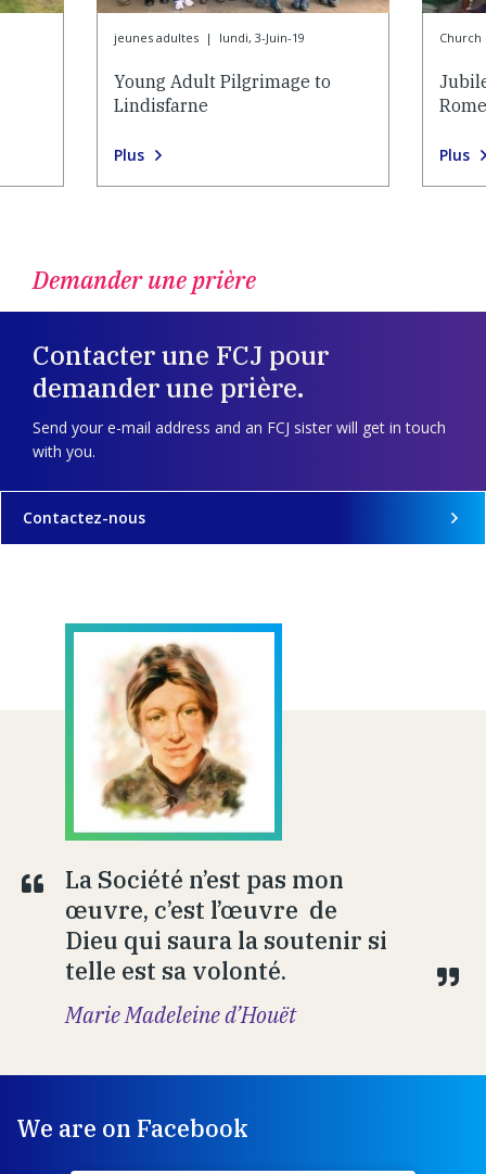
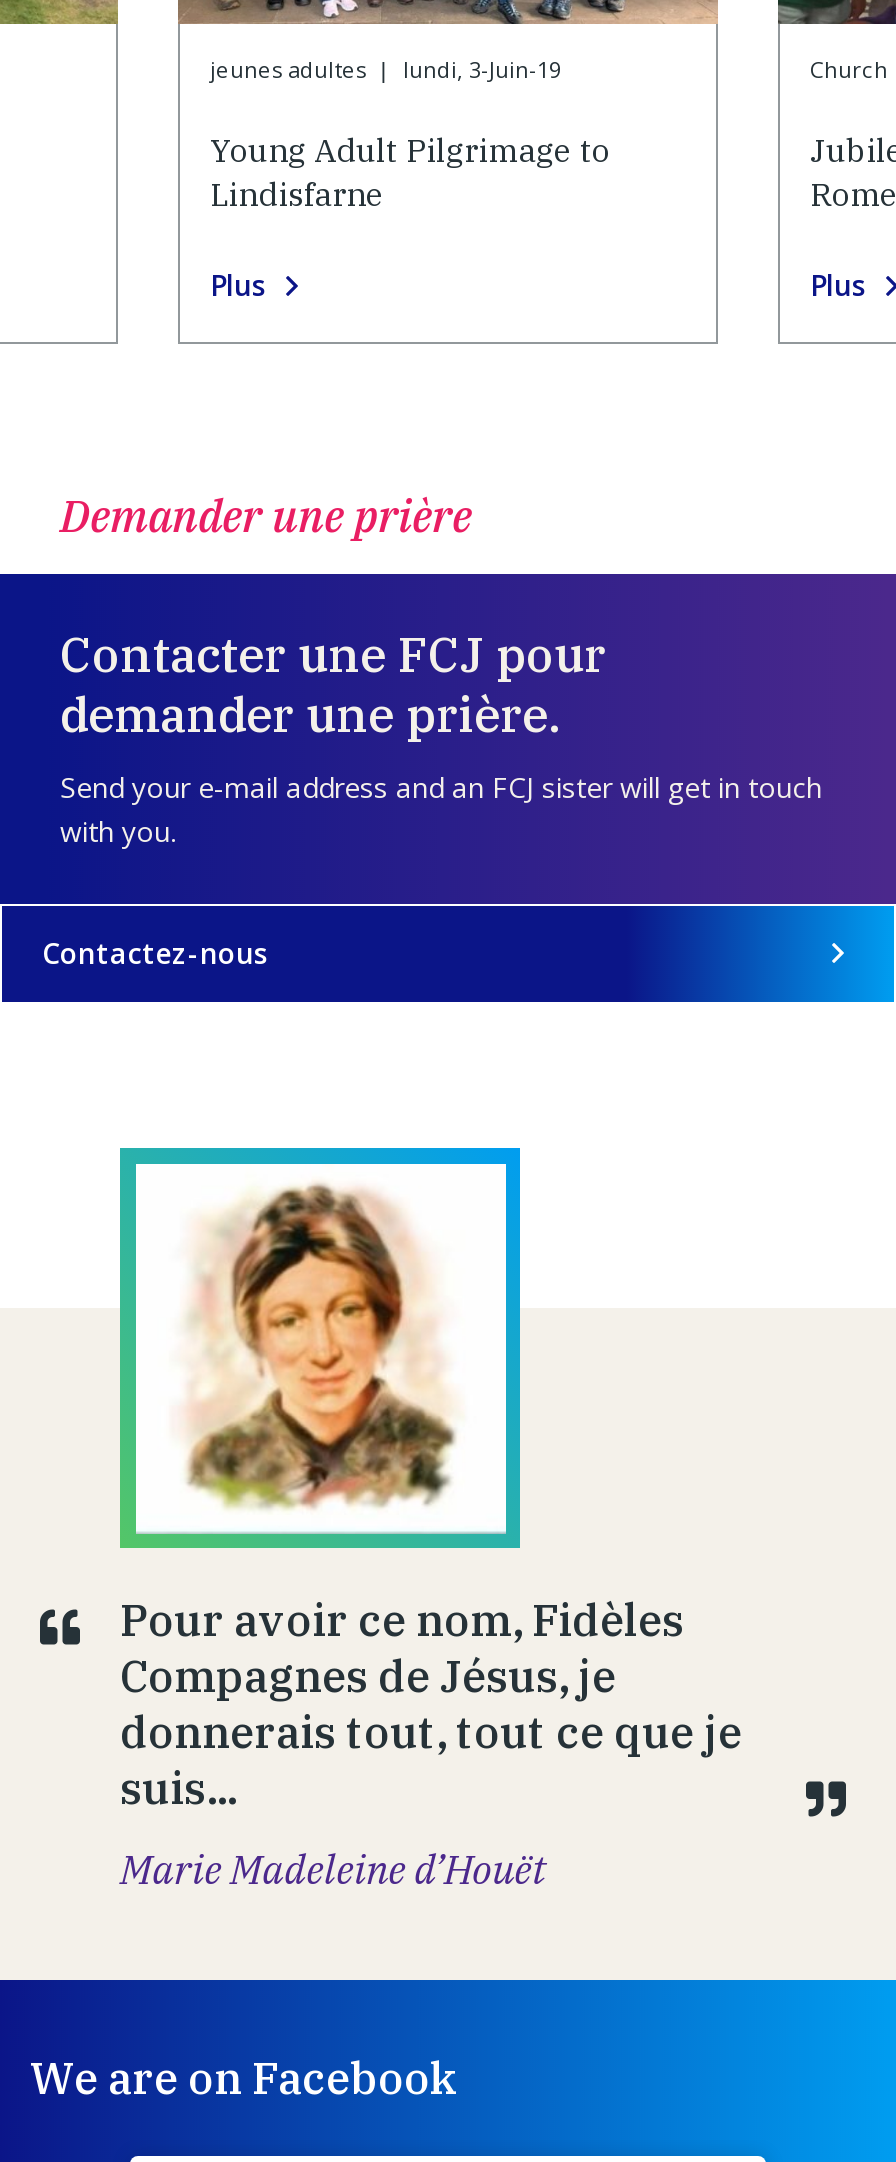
[65,863,387,986] La Société n’est pas mon | œuvre, c’est l’œuvre de | Dieu qui saura la soutenir si | telle est sa volonté. -> [120,1590,742,1816] Pour avoir ce nom, Fidèles | Compagnes de Jésus, je | donnerais tout, tout ce que je | suis...

